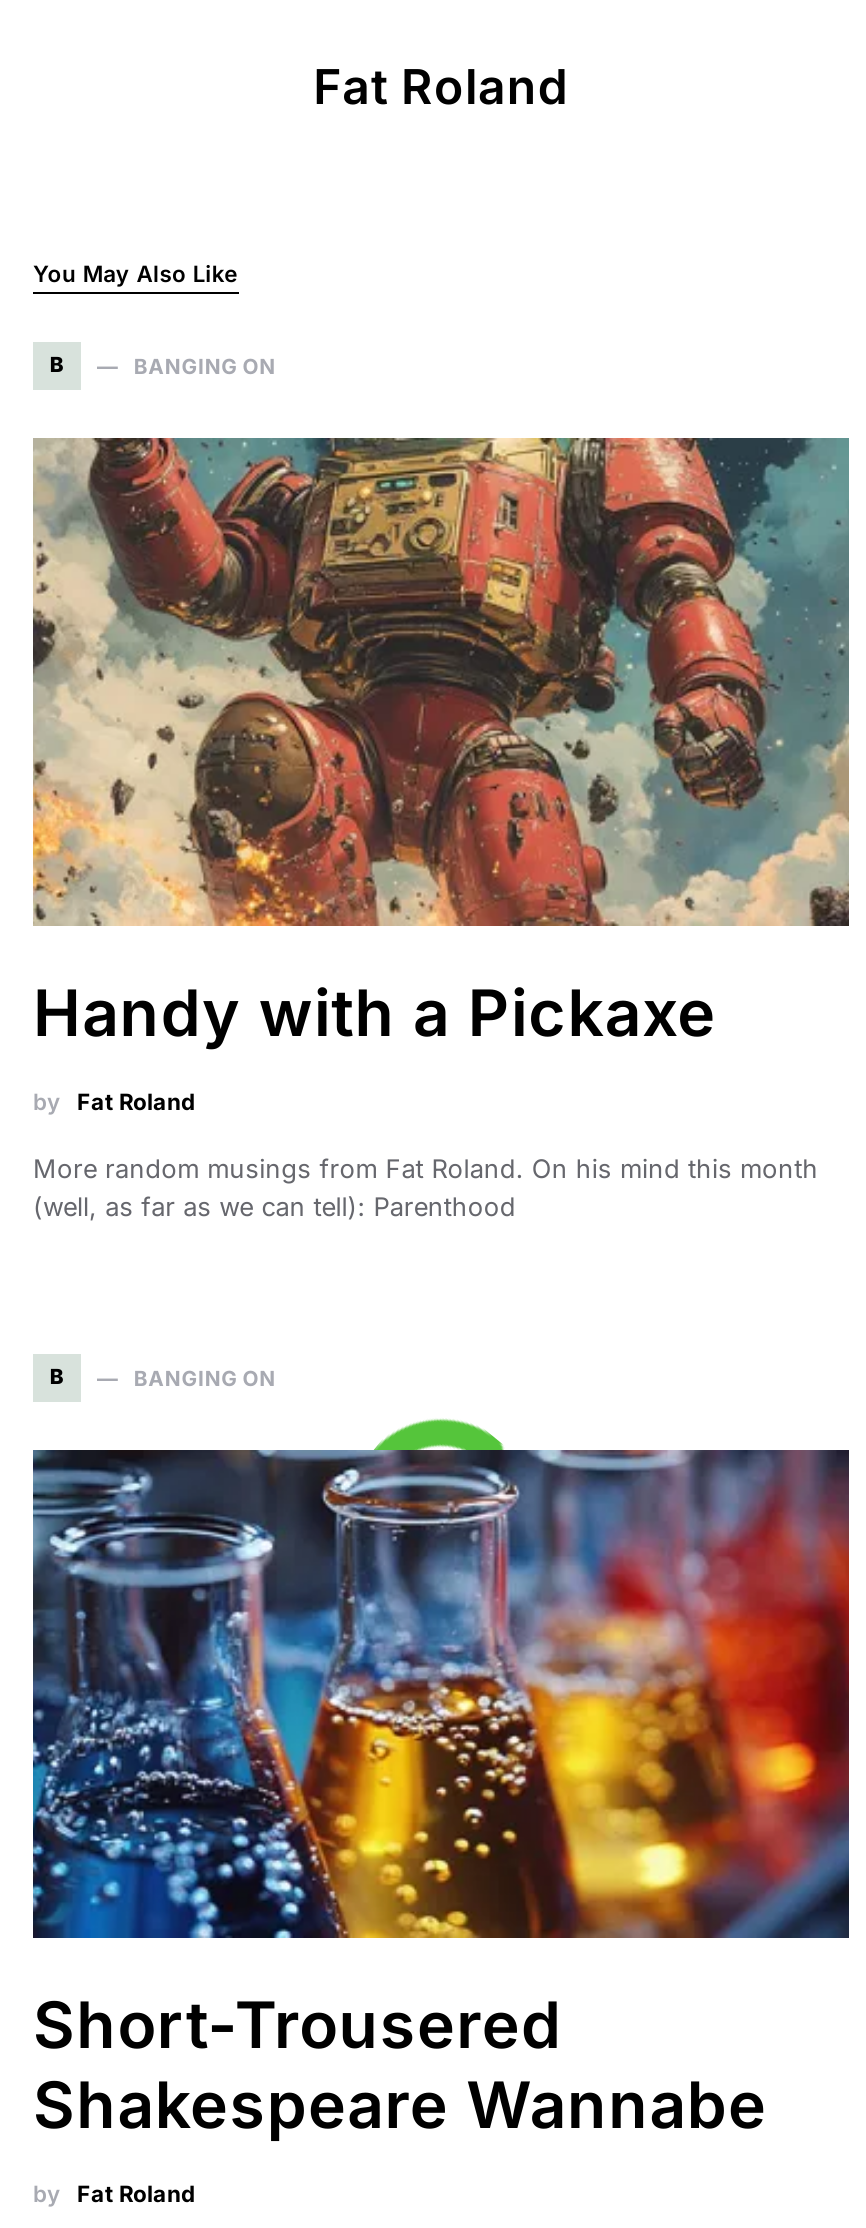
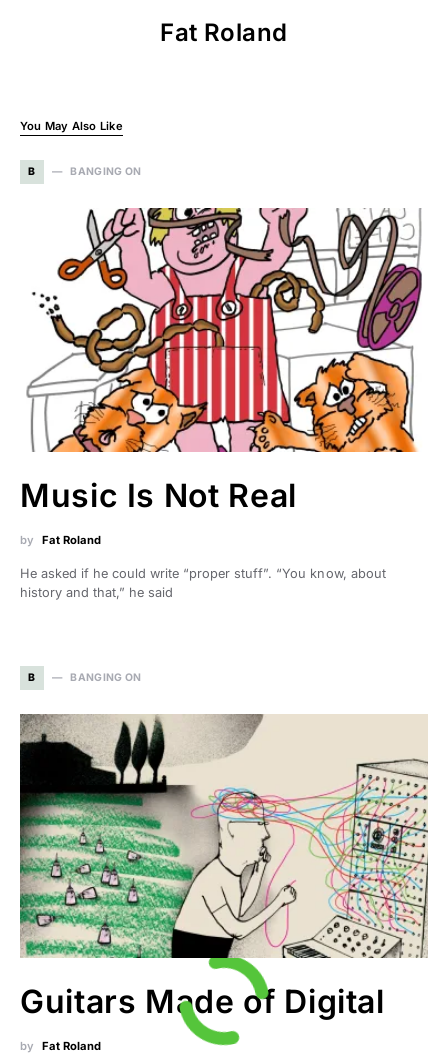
[31,436,851,1052] [image] | Handy with a Pickaxe -> [20,207,428,515] [image] | Music Is Not Real
[33,1154,818,1222] More random musings from Fat Roland. On his mind this month | (well, as far as we can tell): Parenthood -> [20,566,386,600] He asked if he could write “proper stuff”. “You know, about | history and that,” he said
[31,1418,851,2144] [image] | Short-Trousered | Shakespeare Wannabe -> [20,699,428,1021] [image] | Guitars Made of Digital

